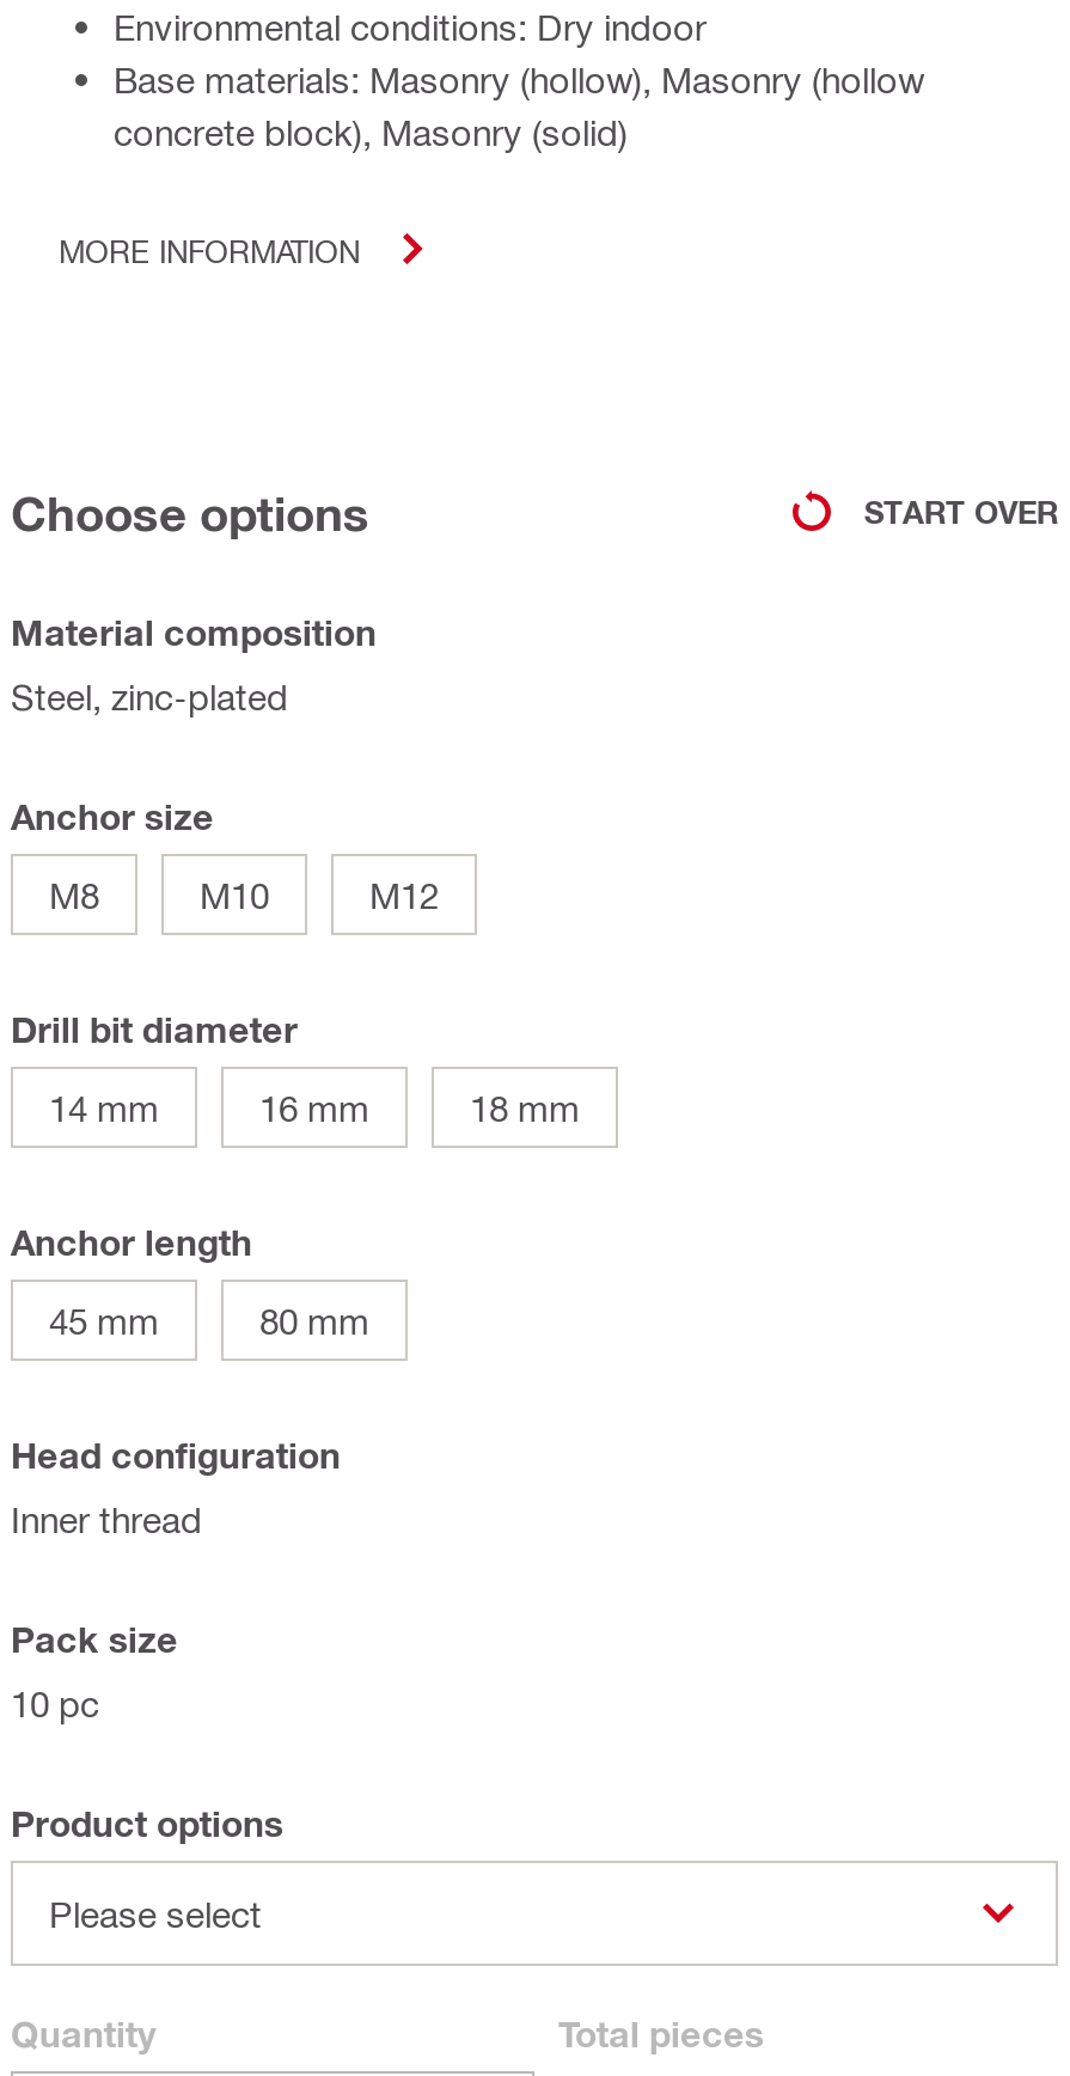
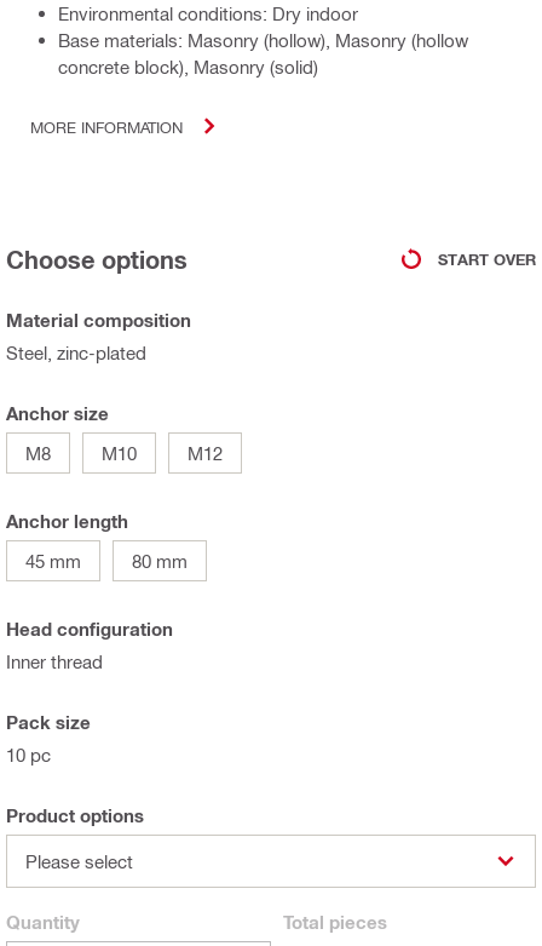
[11,1007,580,1129] Drill bit diameter | 14 mm | 16 mm | 18 mm -> none

